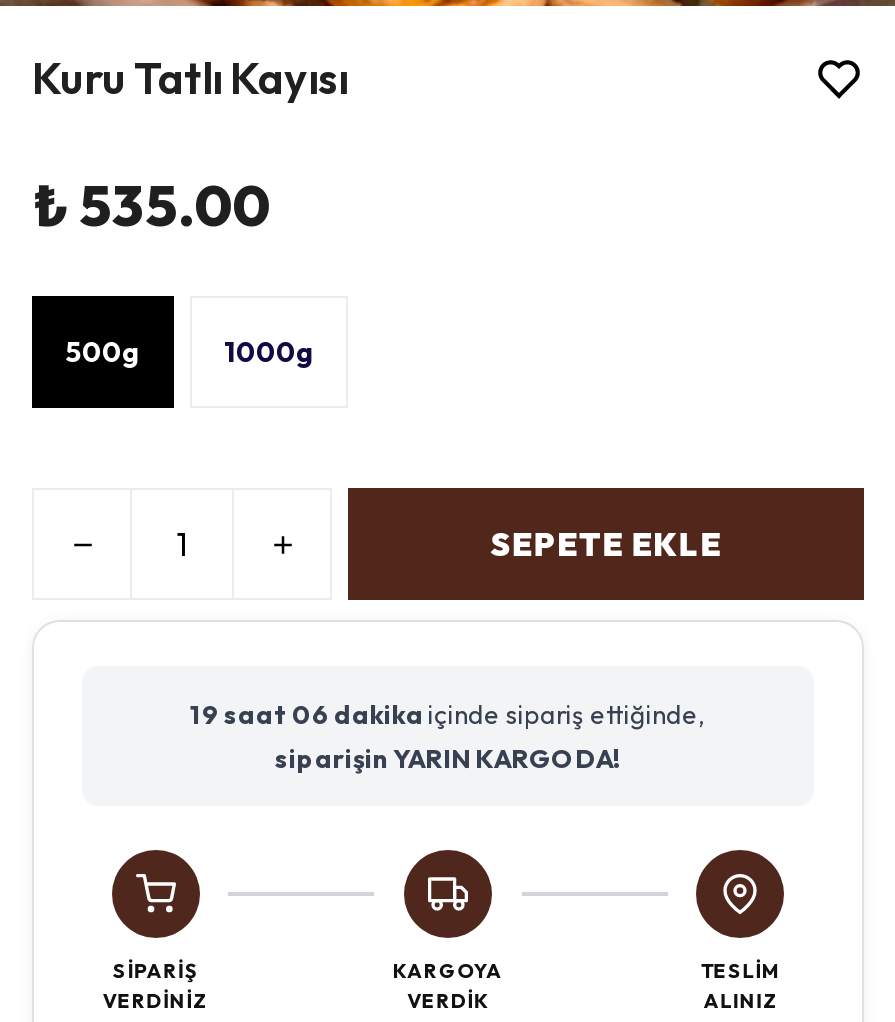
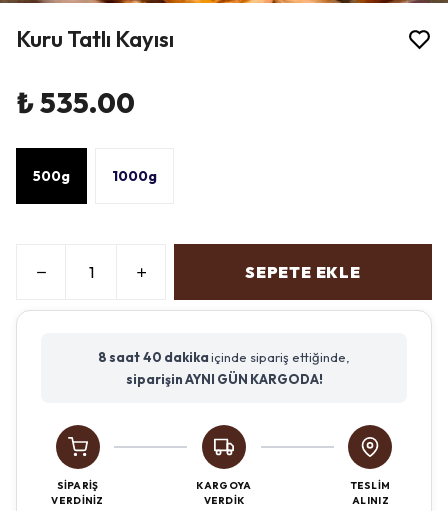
[190,698,706,774] 19 saat 06 dakika içinde sipariş ettiğinde, | siparişin YARIN KARGODA! -> [98,349,350,387] 8 saat 40 dakika içinde sipariş ettiğinde, | siparişin AYNI GÜN KARGODA!

